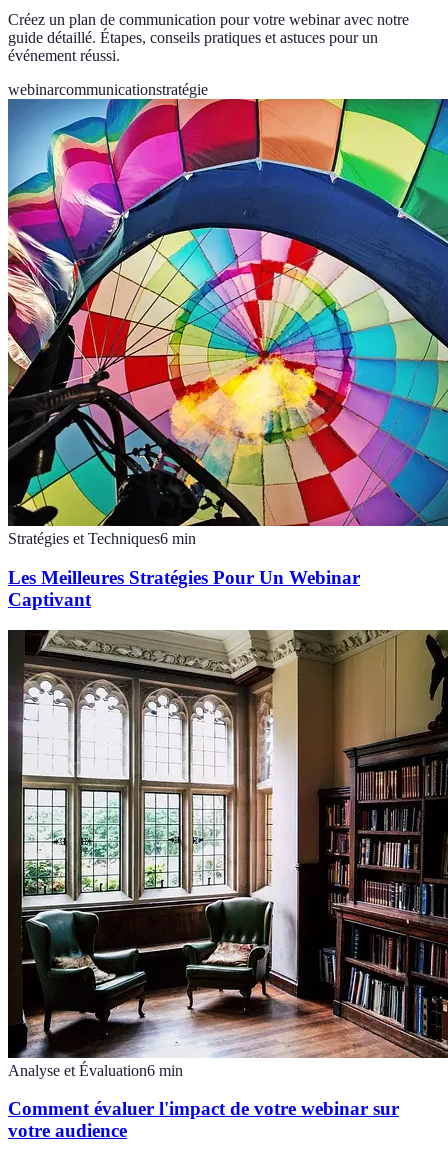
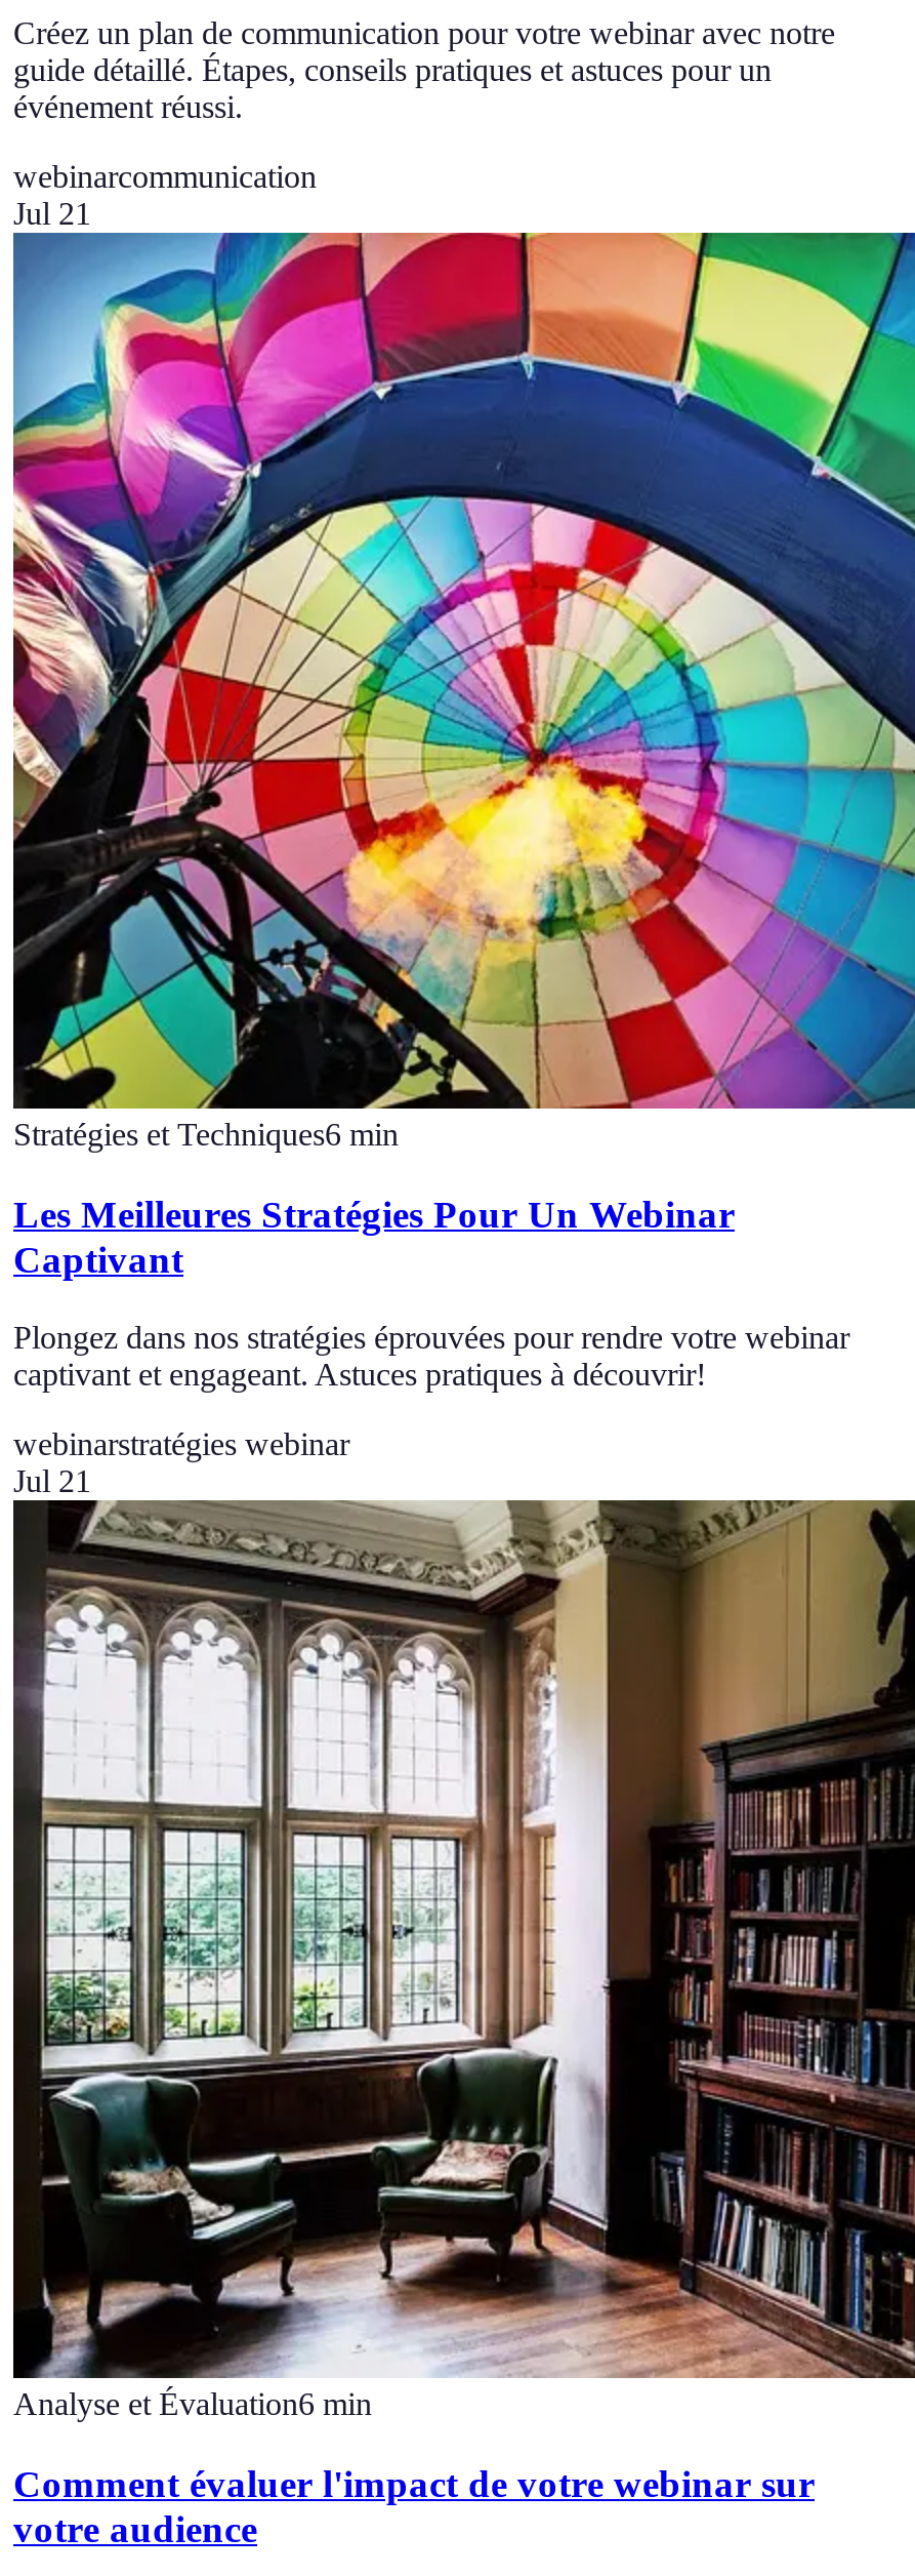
[8,81,208,98] webinarcommunicationstratégie -> [13,159,317,231] webinarcommunication | Jul 21
none -> [13,1321,849,1499] Plongez dans nos stratégies éprouvées pour rendre votre webinar | captivant et engageant. Astuces pratiques à découvrir! | webinarstratégies webinar | Jul 21

